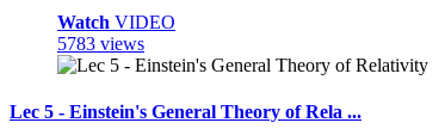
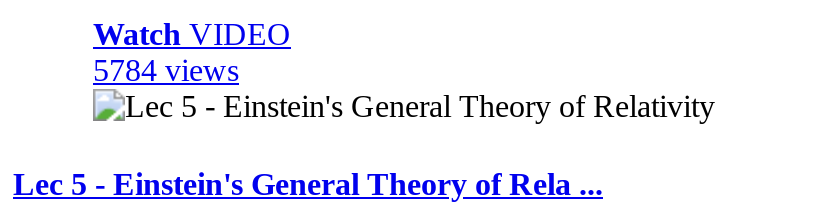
[57,33,144,53] 5783 views -> [93,52,239,86] 5784 views

